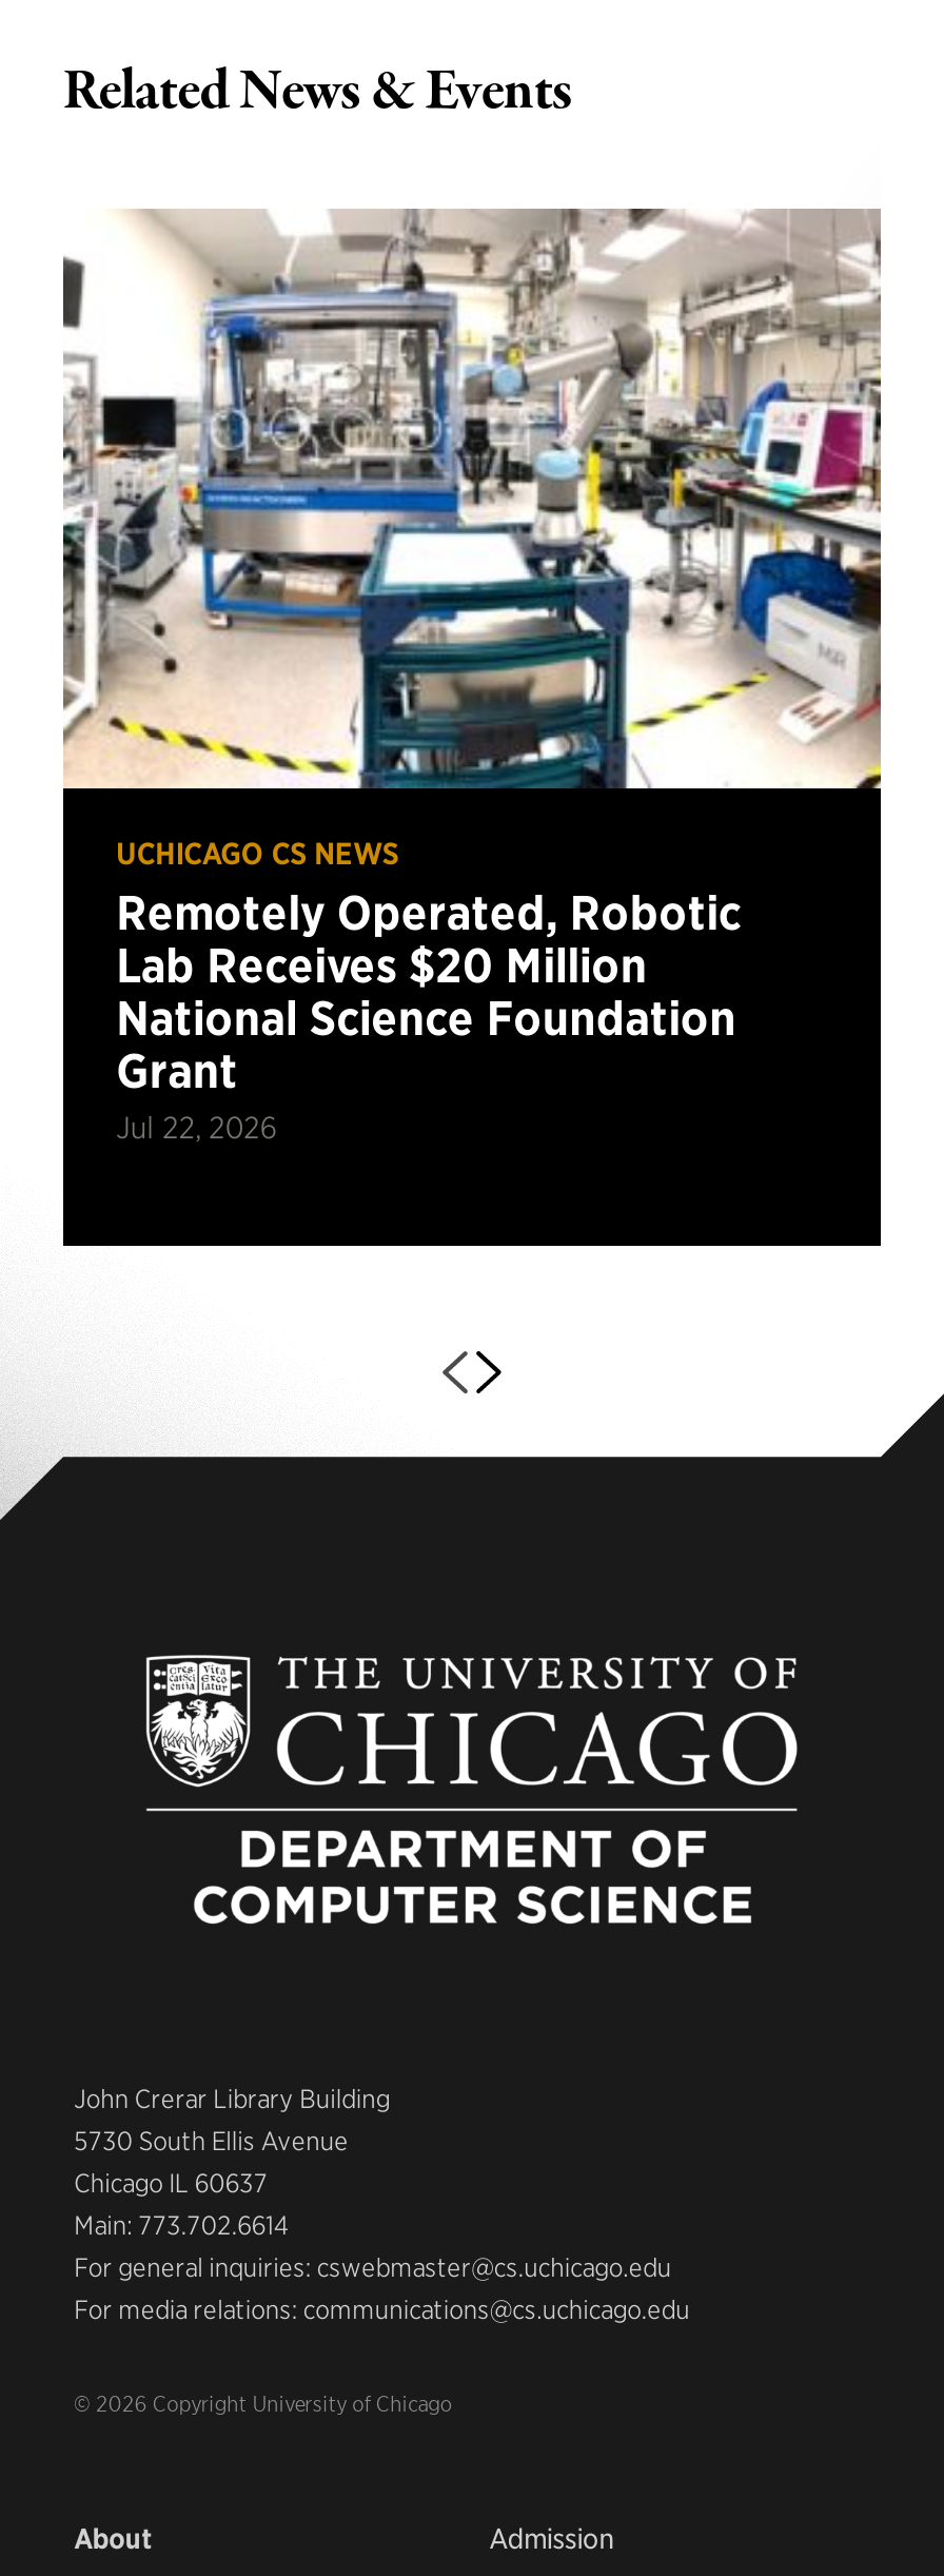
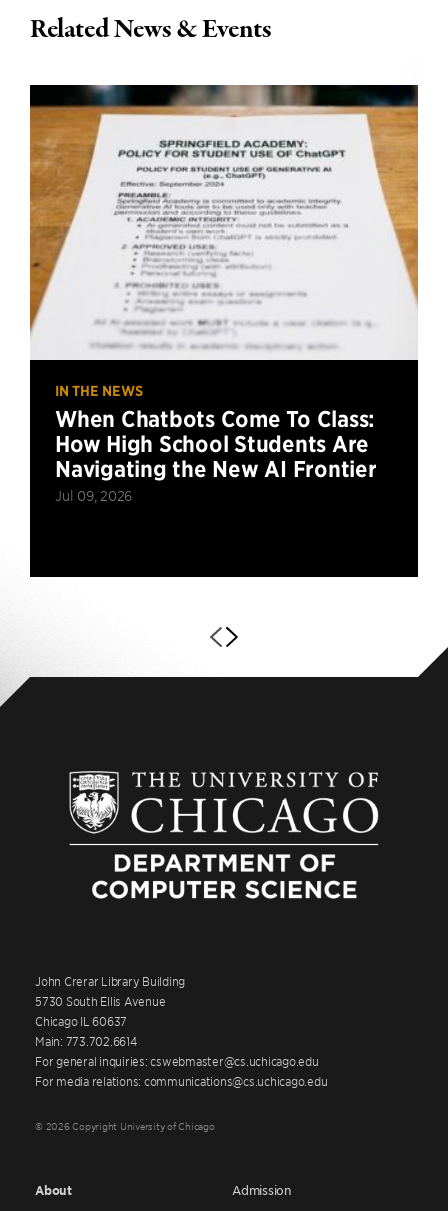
[61,209,883,1144] [image] | UCHICAGO CS NEWS | Remotely Operated, Robotic | Lab Receives $20 Million | National Science Foundation | Grant | Jul 22, 2026 -> [29,84,419,504] [image] | IN THE NEWS | When Chatbots Come To Class: | How High School Students Are | Navigating the New AI Frontier | Jul 09, 2026

